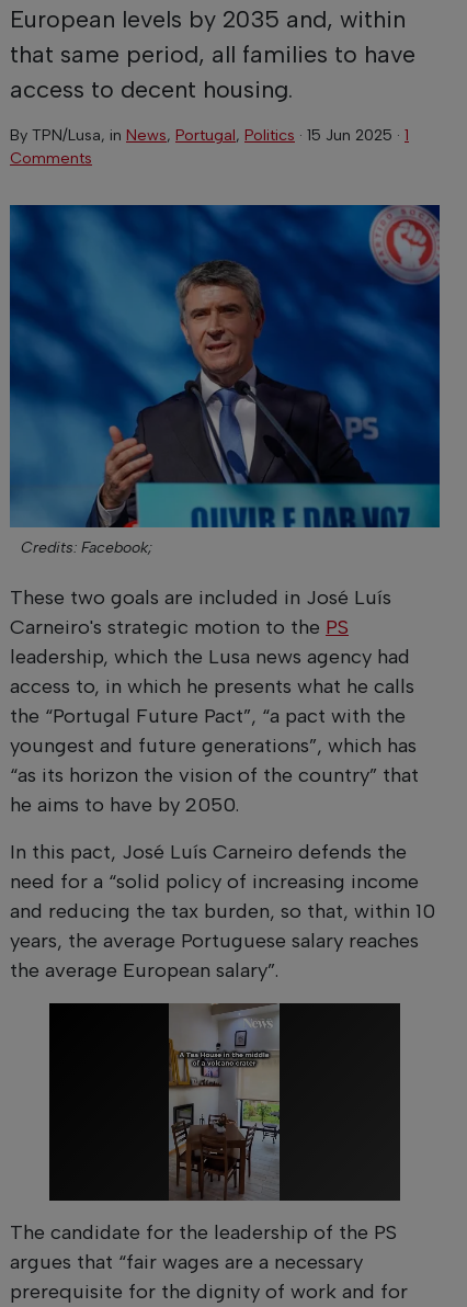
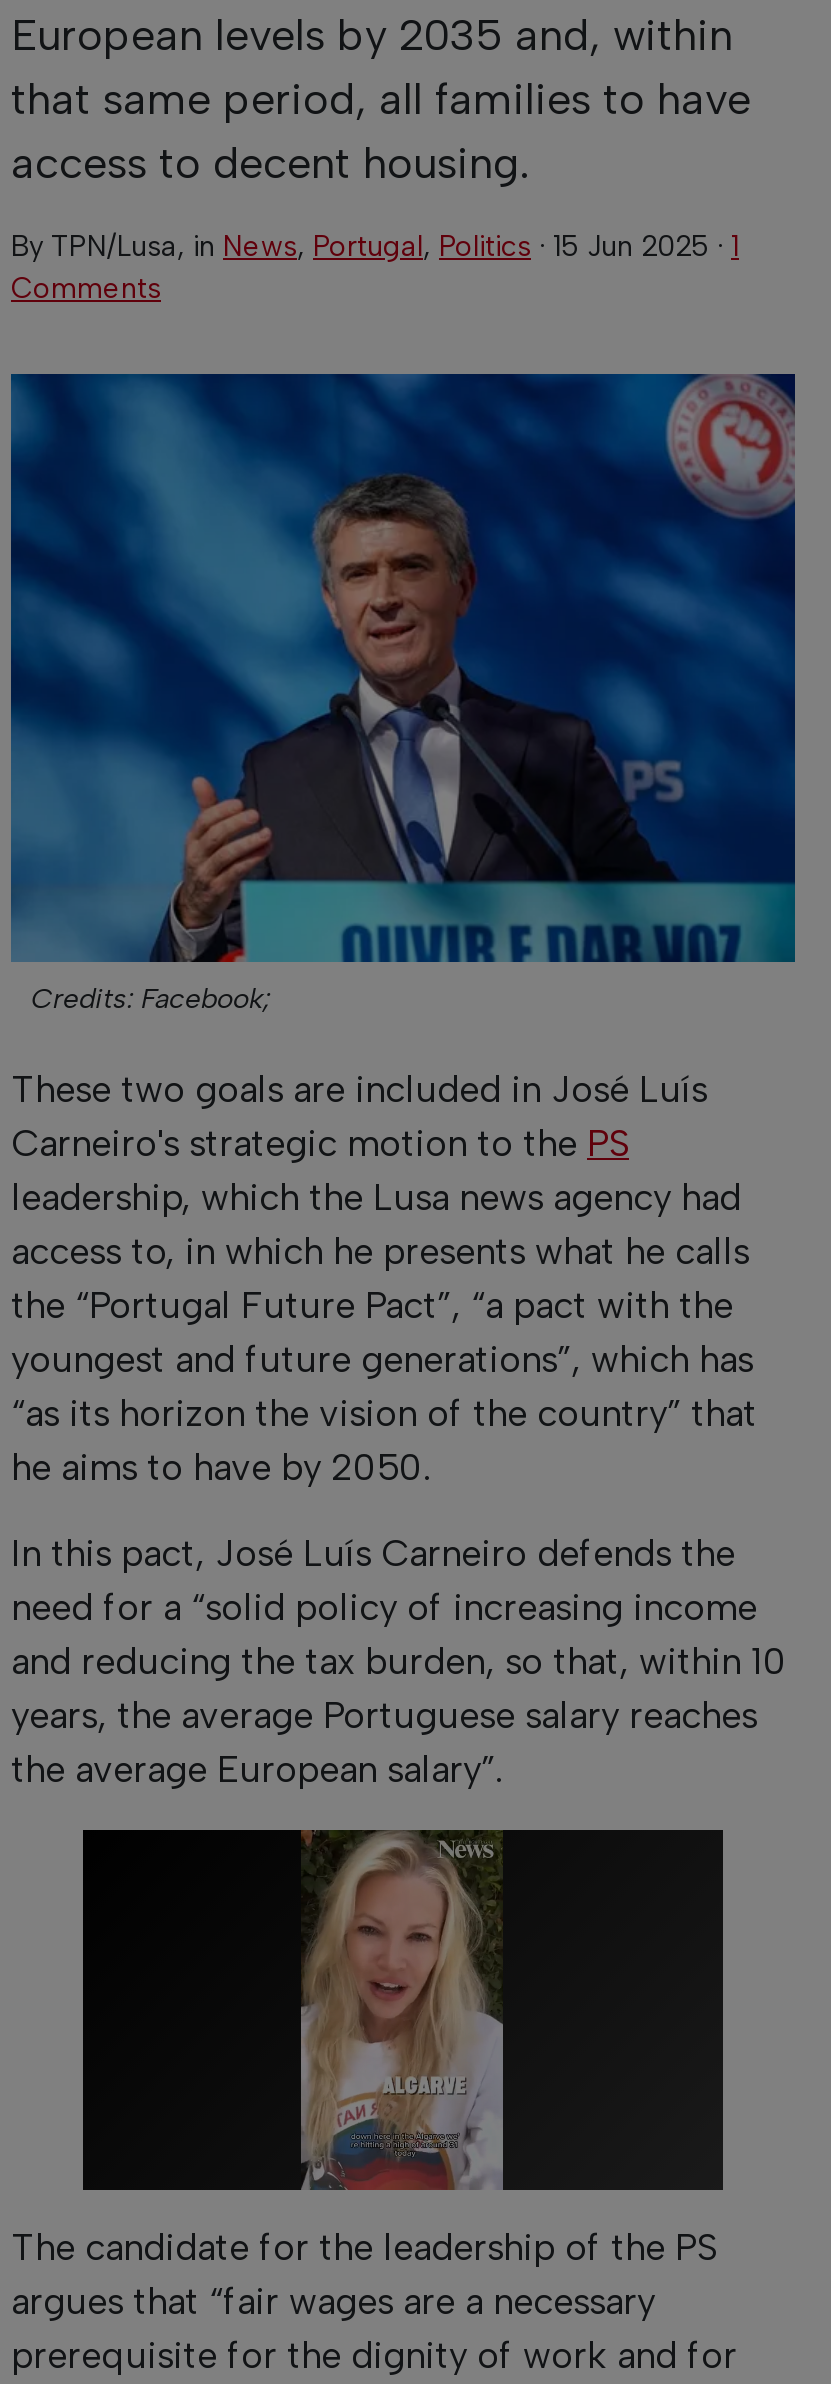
[168,1003,281,1202] [image] -> [299,1830,505,2192] [image]

